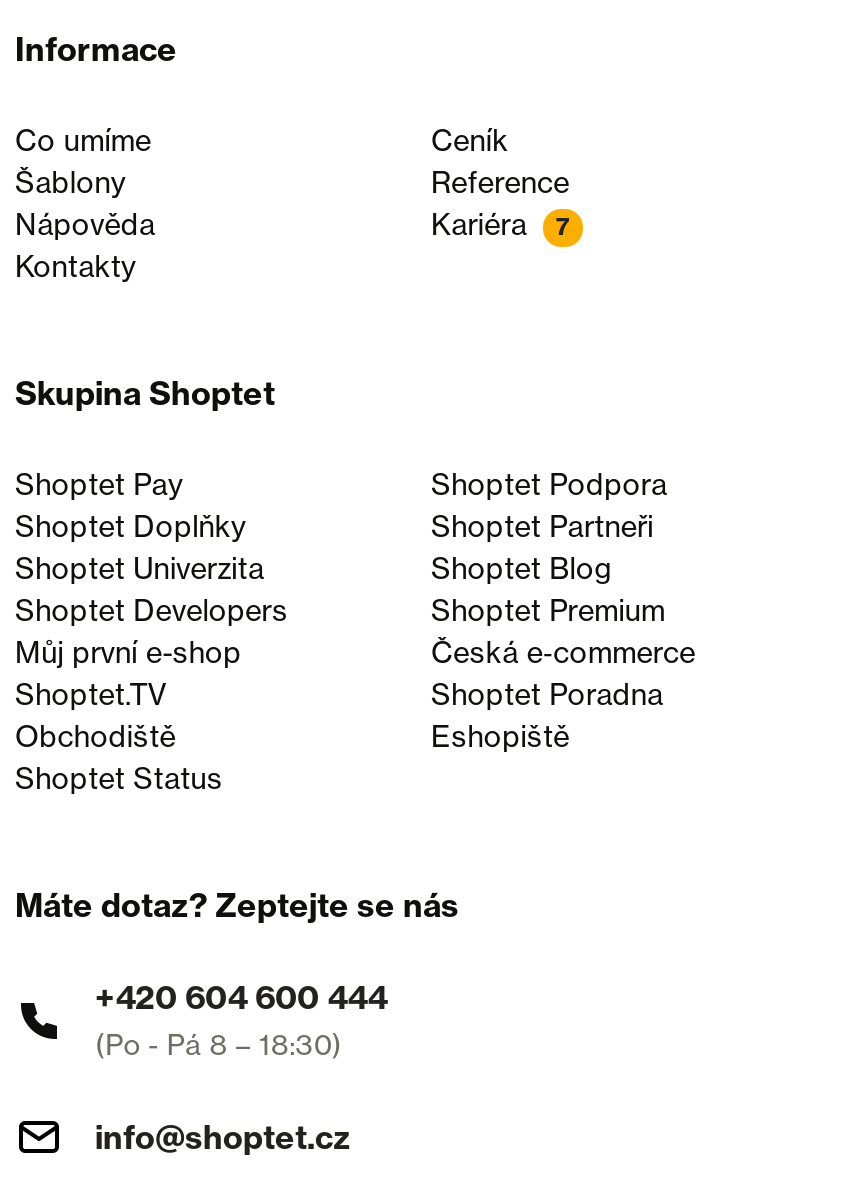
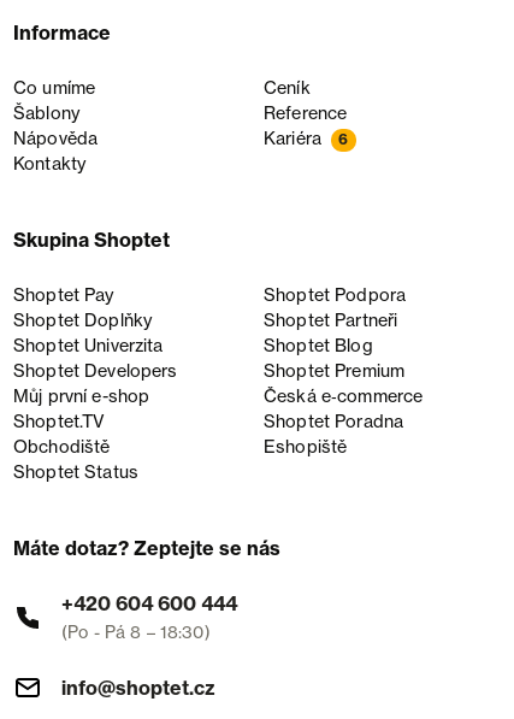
[431,207,570,243] Kariéra 7 -> [264,128,349,150] Kariéra 6

